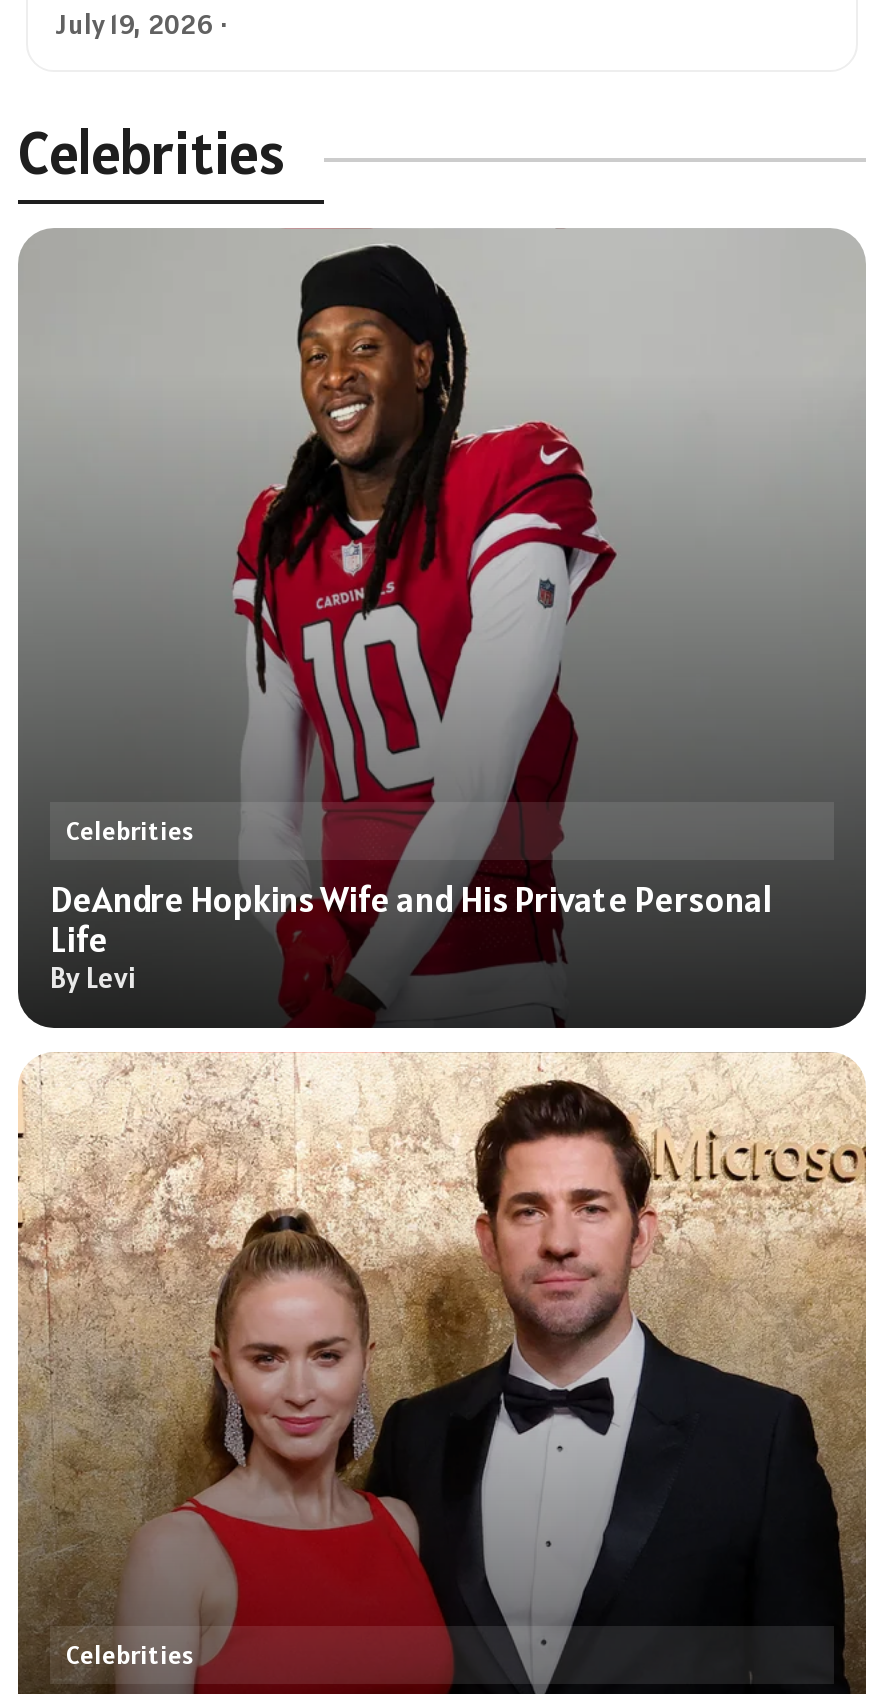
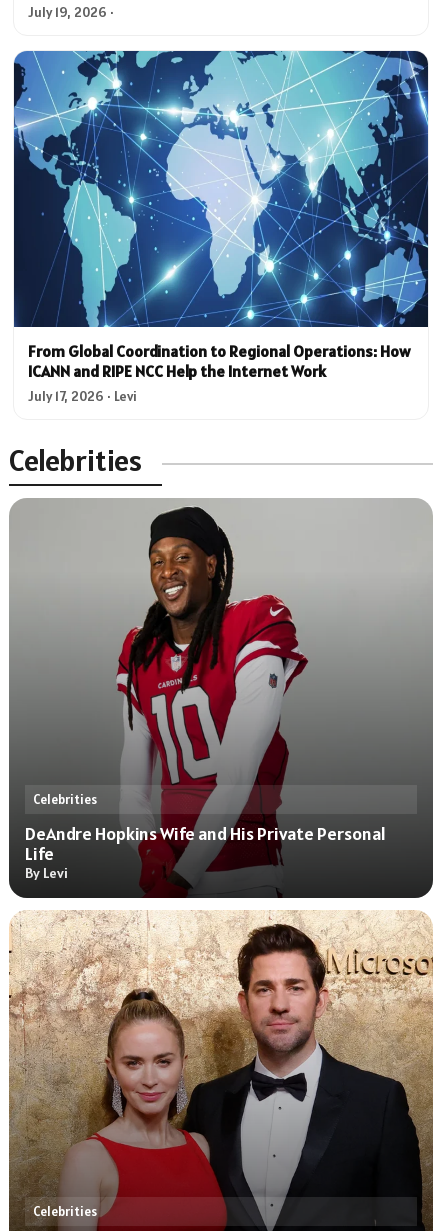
none -> [13,50,429,405] [image] | From Global Coordination to Regional Operations: How | ICANN and RIPE NCC Help the Internet Work | July 17, 2026 · Levi

